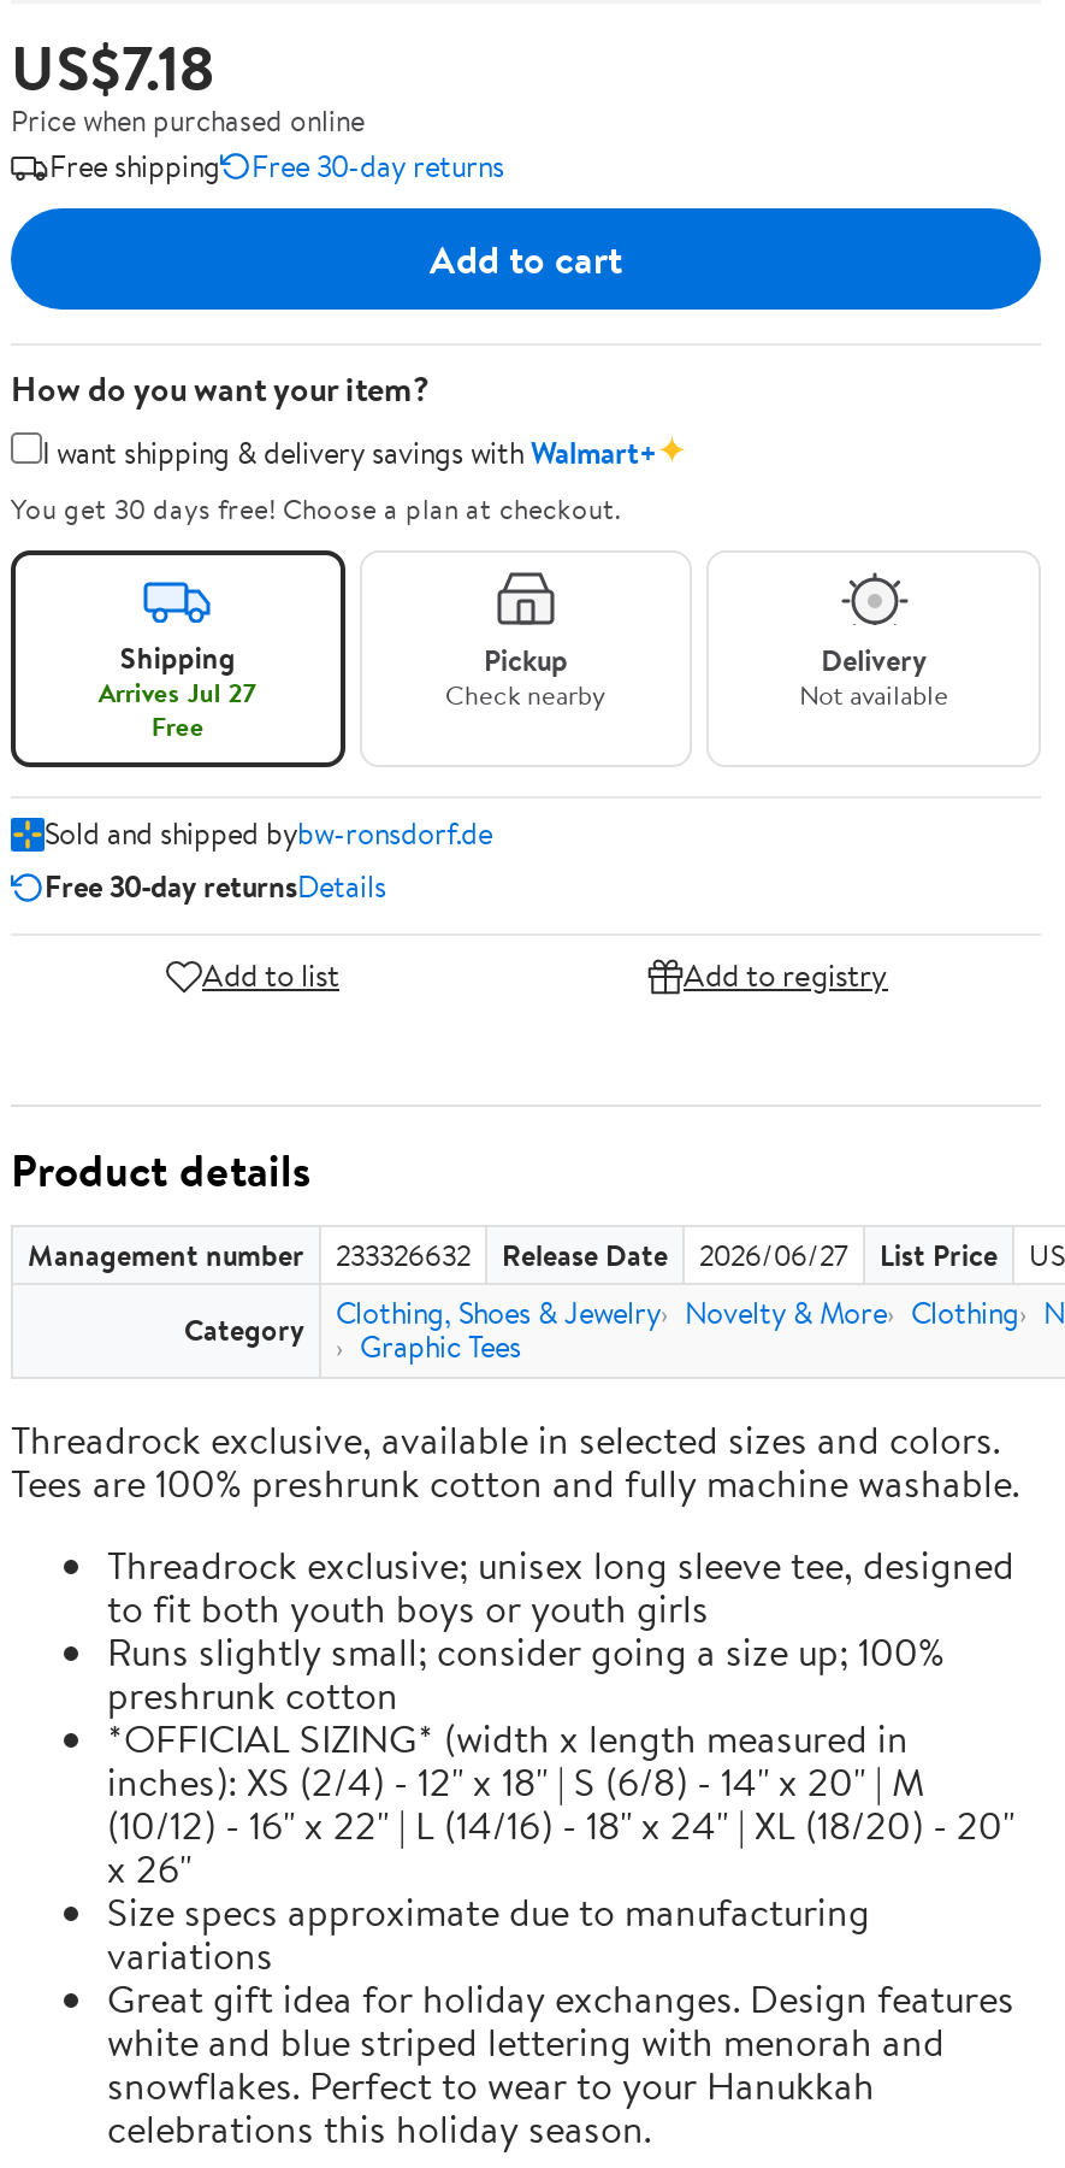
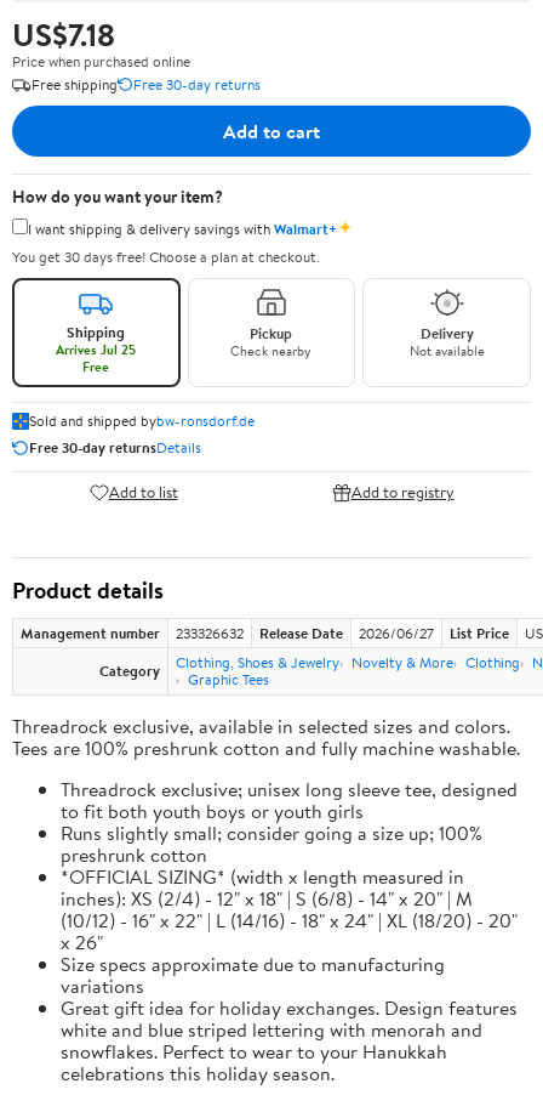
[98,673,257,712] Arrives Jul 27 -> [56,340,136,359] Arrives Jul 25

